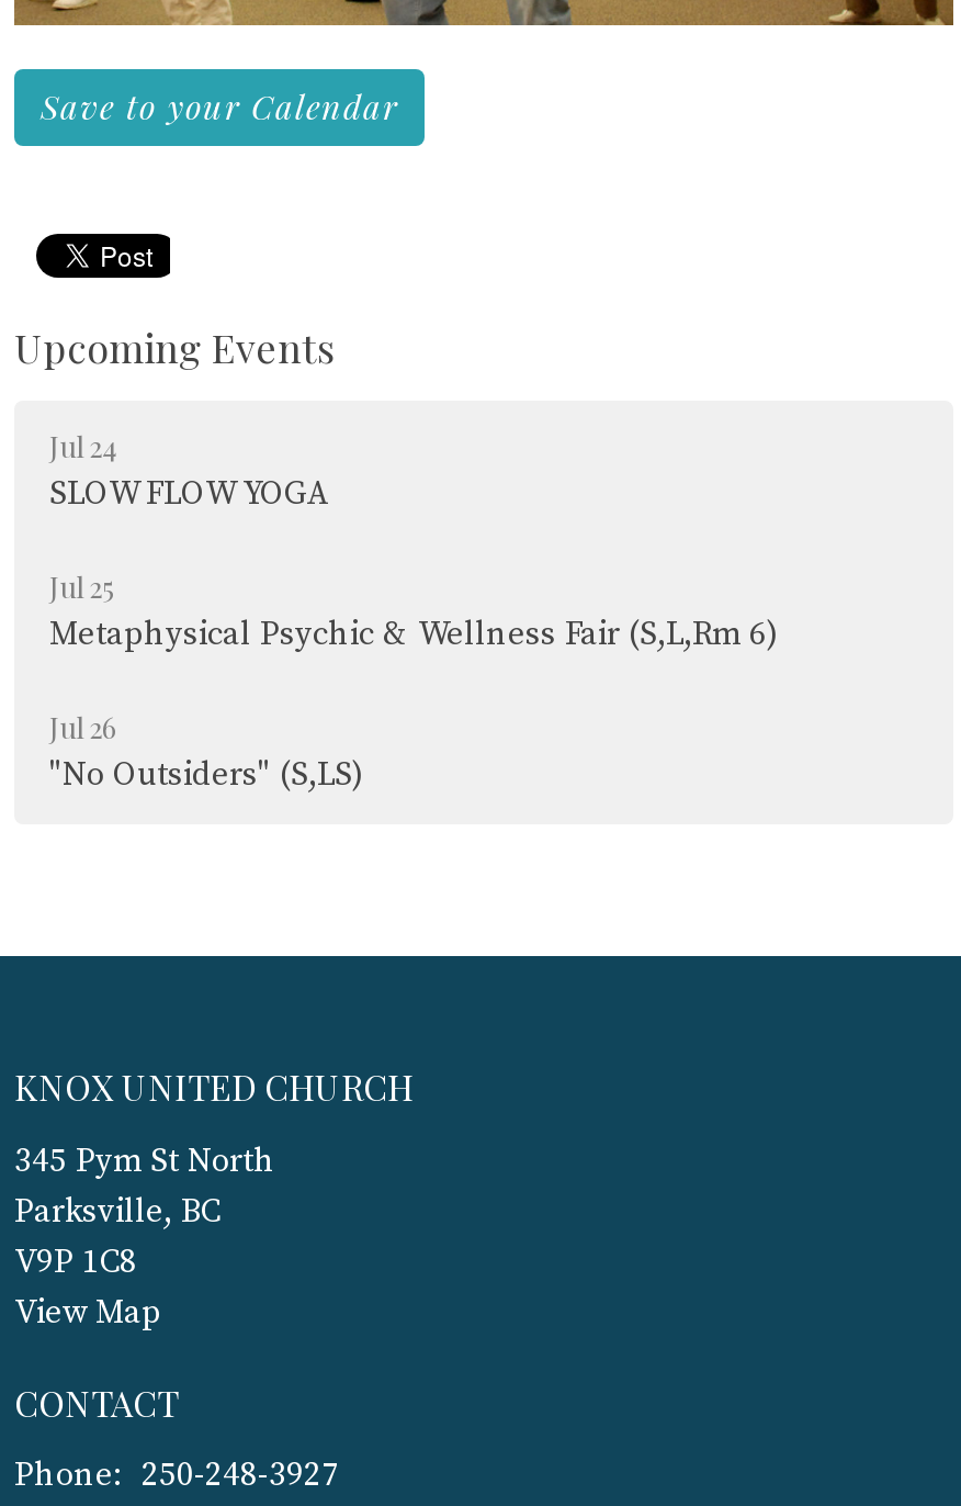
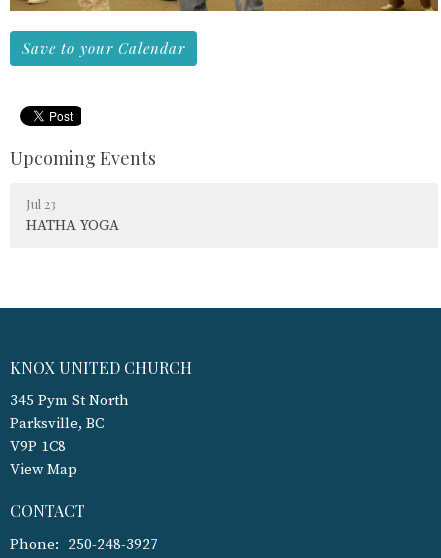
[49,428,778,796] Jul 24 | SLOW FLOW YOGA | Jul 25 | Metaphysical Psychic & Wellness Fair (S,L,Rm 6) | Jul 26 | "No Outsiders" (S,LS) -> [26,195,119,235] Jul 23 | HATHA YOGA

